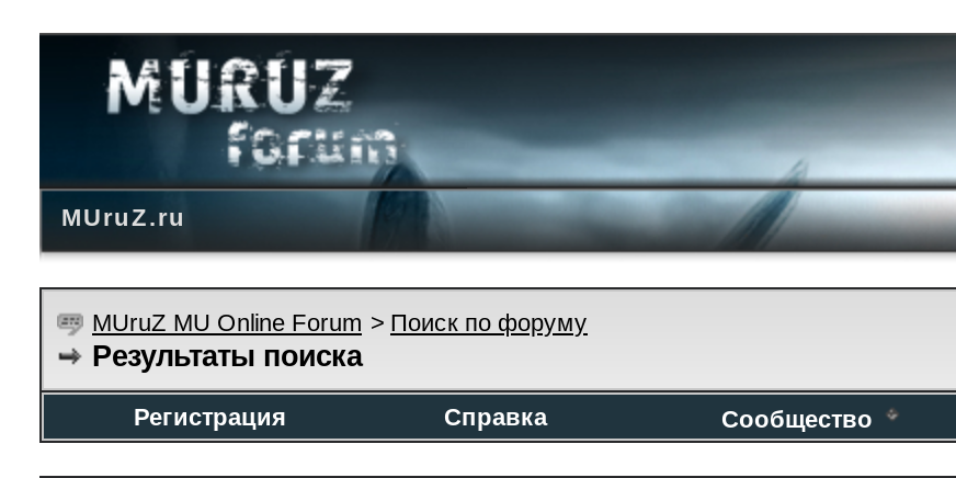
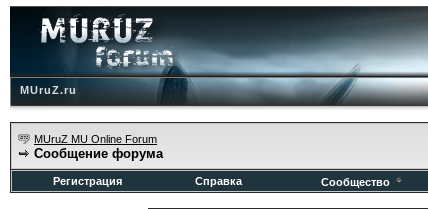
[92,309,588,373] MUruZ MU Online Forum > Поиск по форуму | Результаты поиска -> [34,133,163,161] MUruZ MU Online Forum | Сообщение форума

